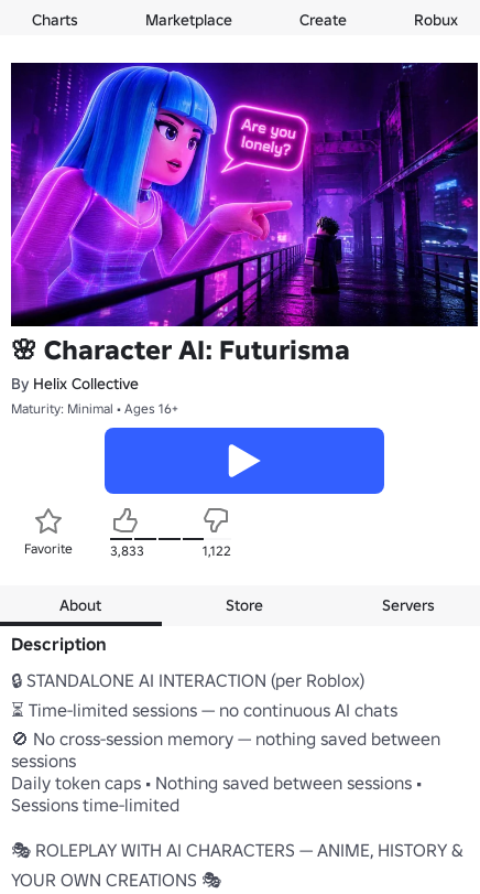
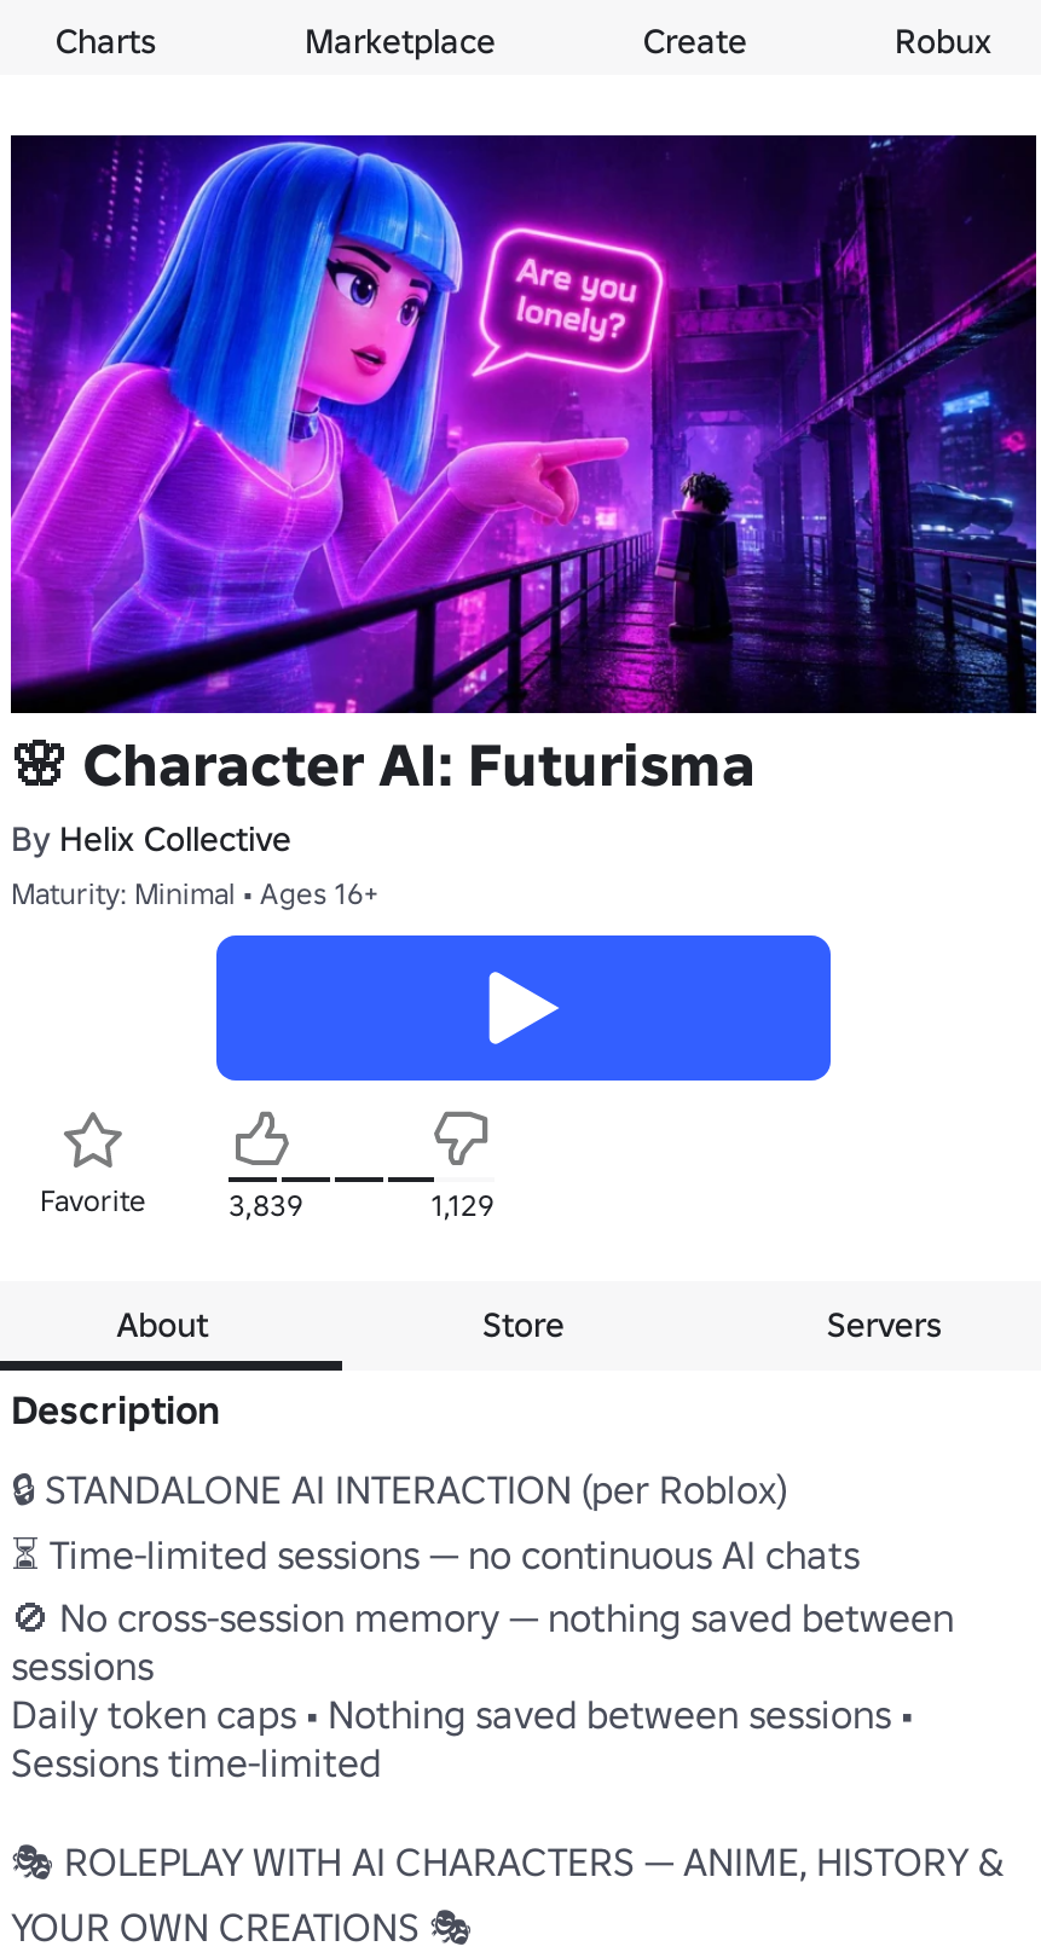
[110,542,144,558] 3,833 -> [229,1186,303,1222] 3,839
[203,542,231,558] 1,122 -> [432,1186,495,1222] 1,129

